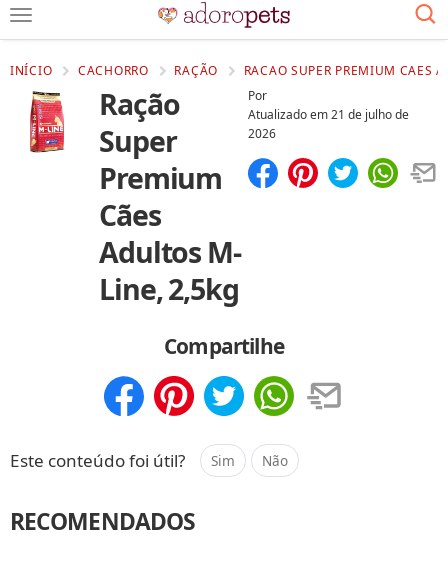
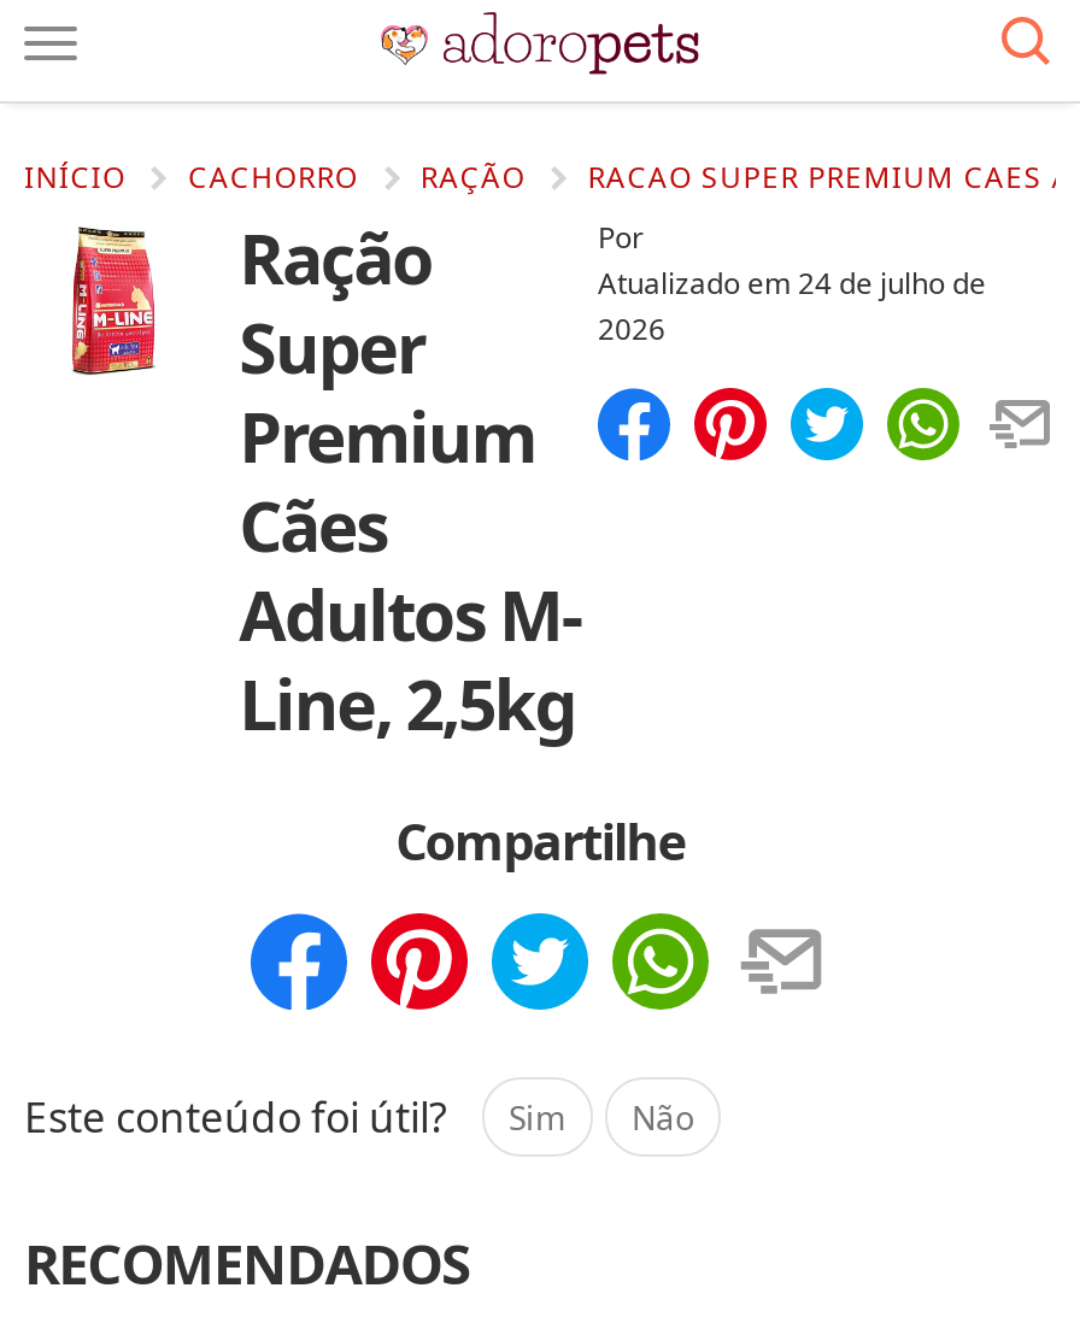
[248,106,409,123] Atualizado em 21 de julho de -> [598,263,986,304] Atualizado em 24 de julho de

